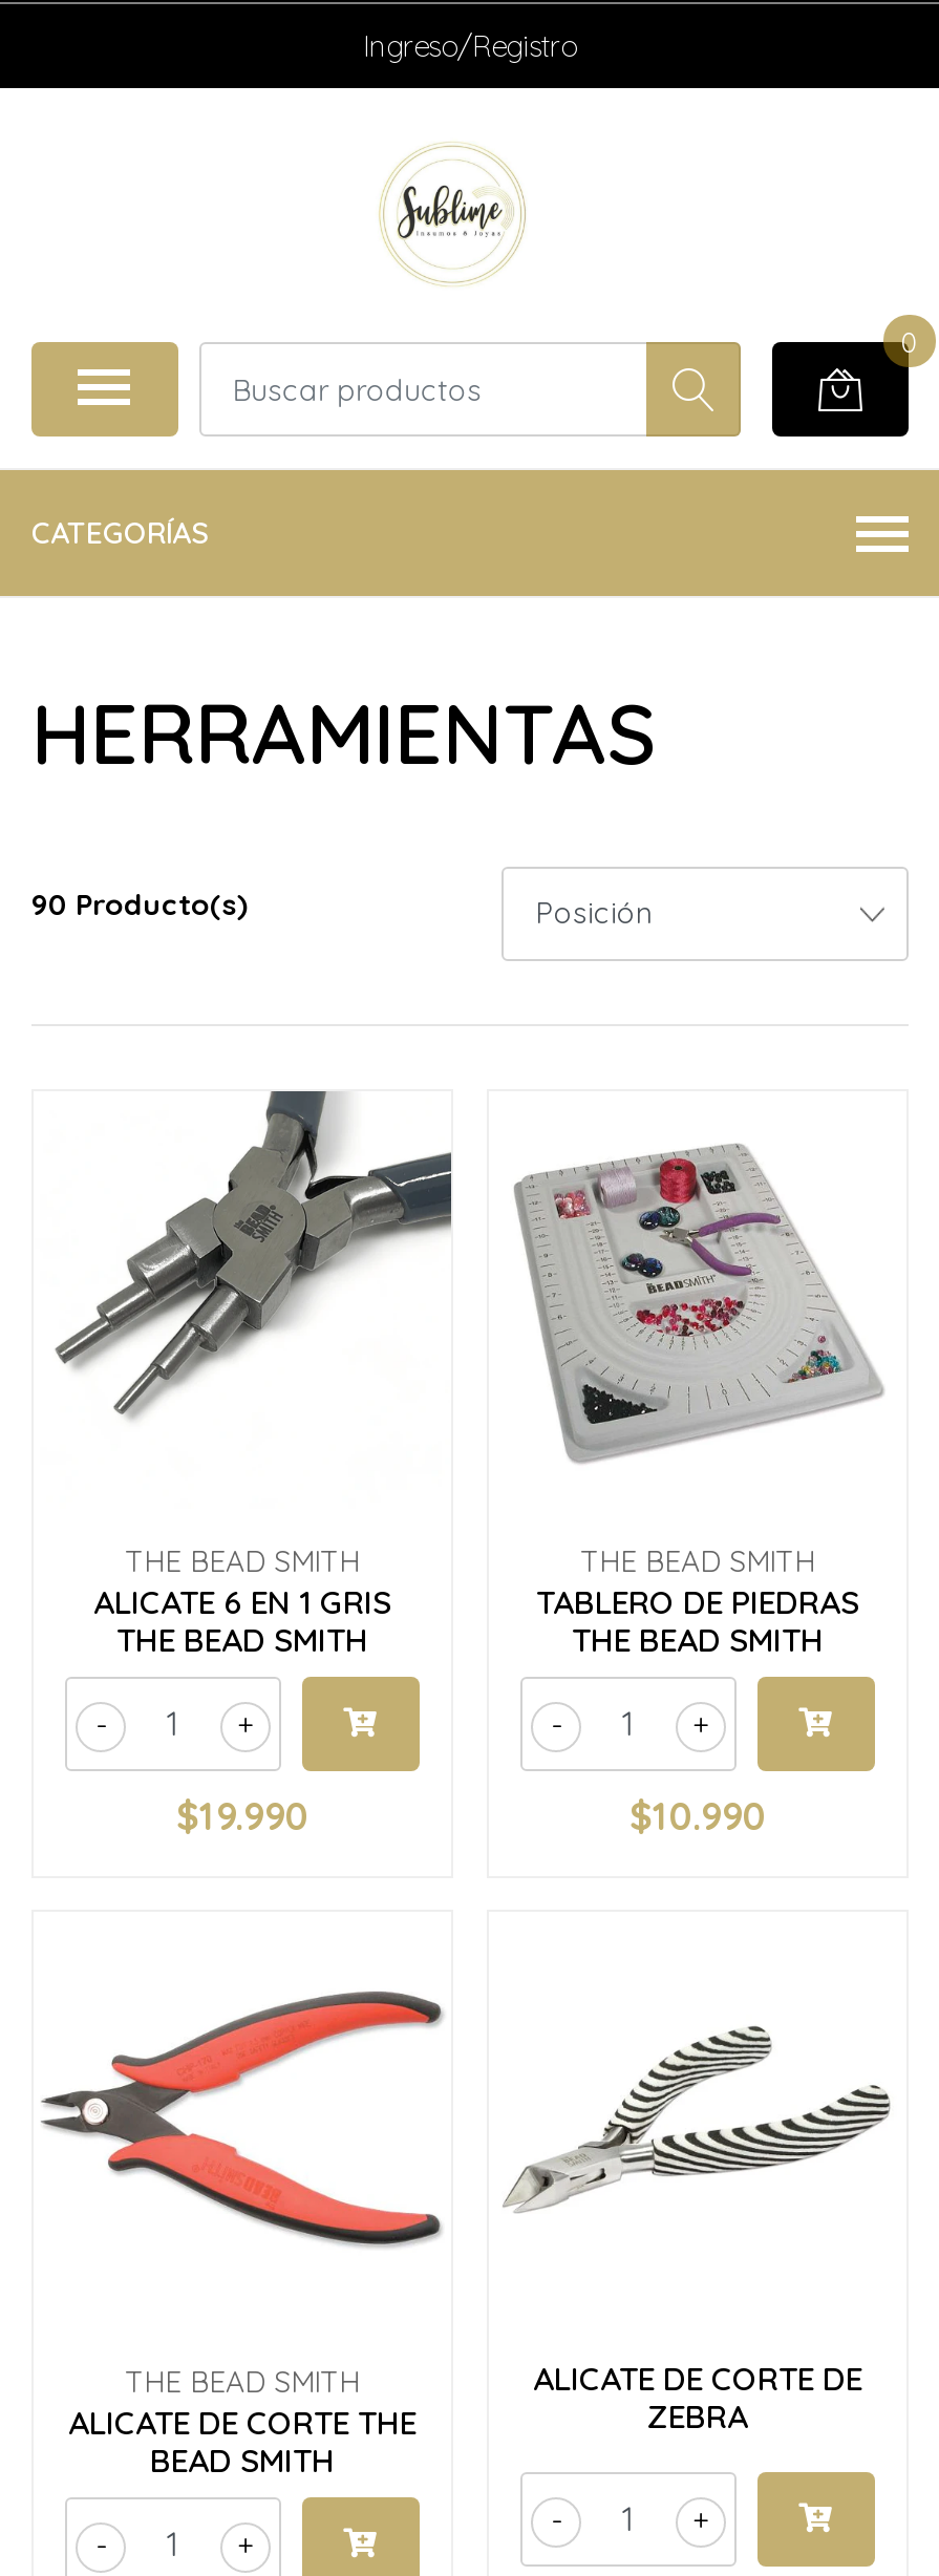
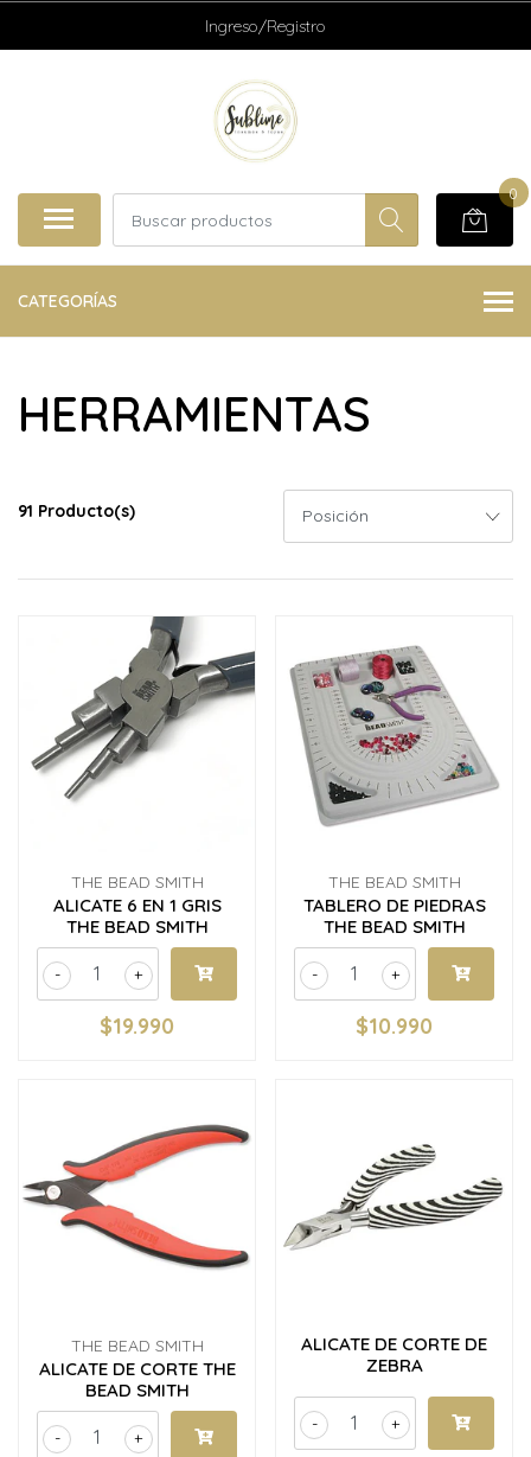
[31,886,248,923] 90 Producto(s) -> [18,500,135,522] 91 Producto(s)

